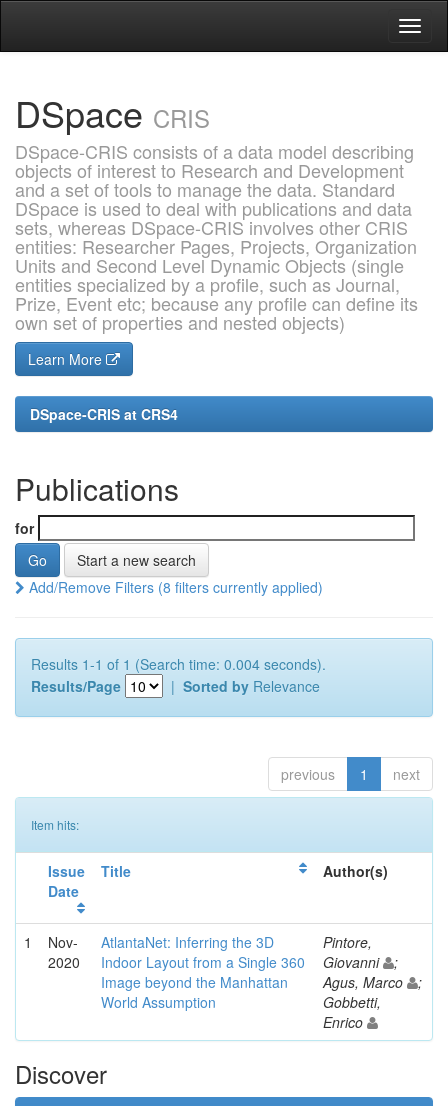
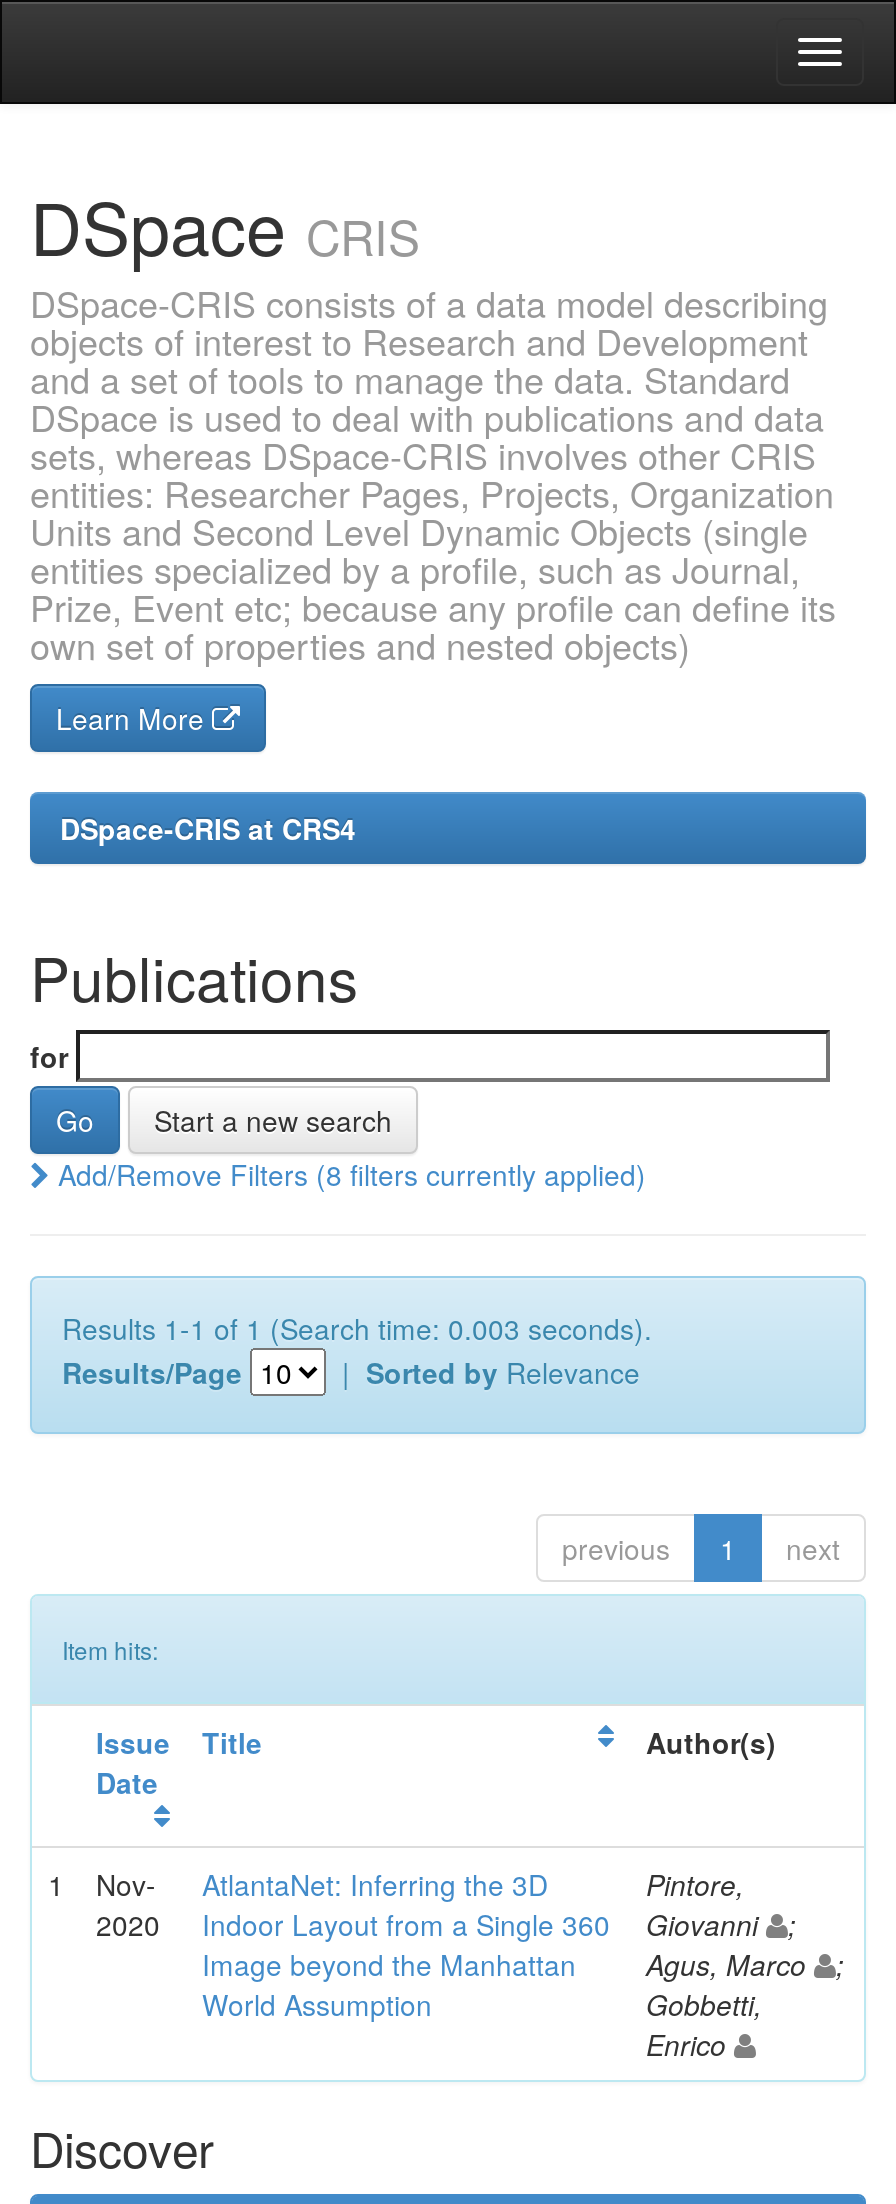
[31,654,326,674] Results 1-1 of 1 (Search time: 0.004 seconds). -> [62,1308,652,1348] Results 1-1 of 1 (Search time: 0.003 seconds).

